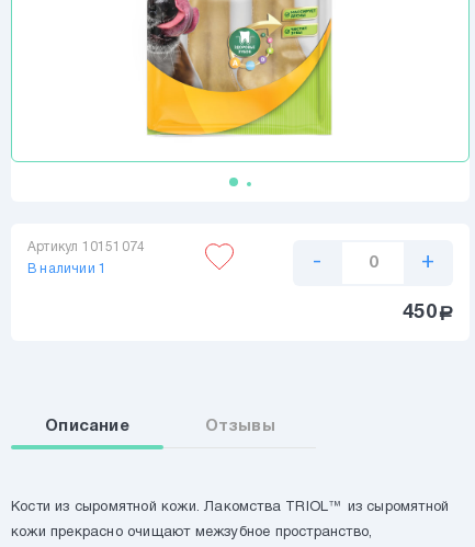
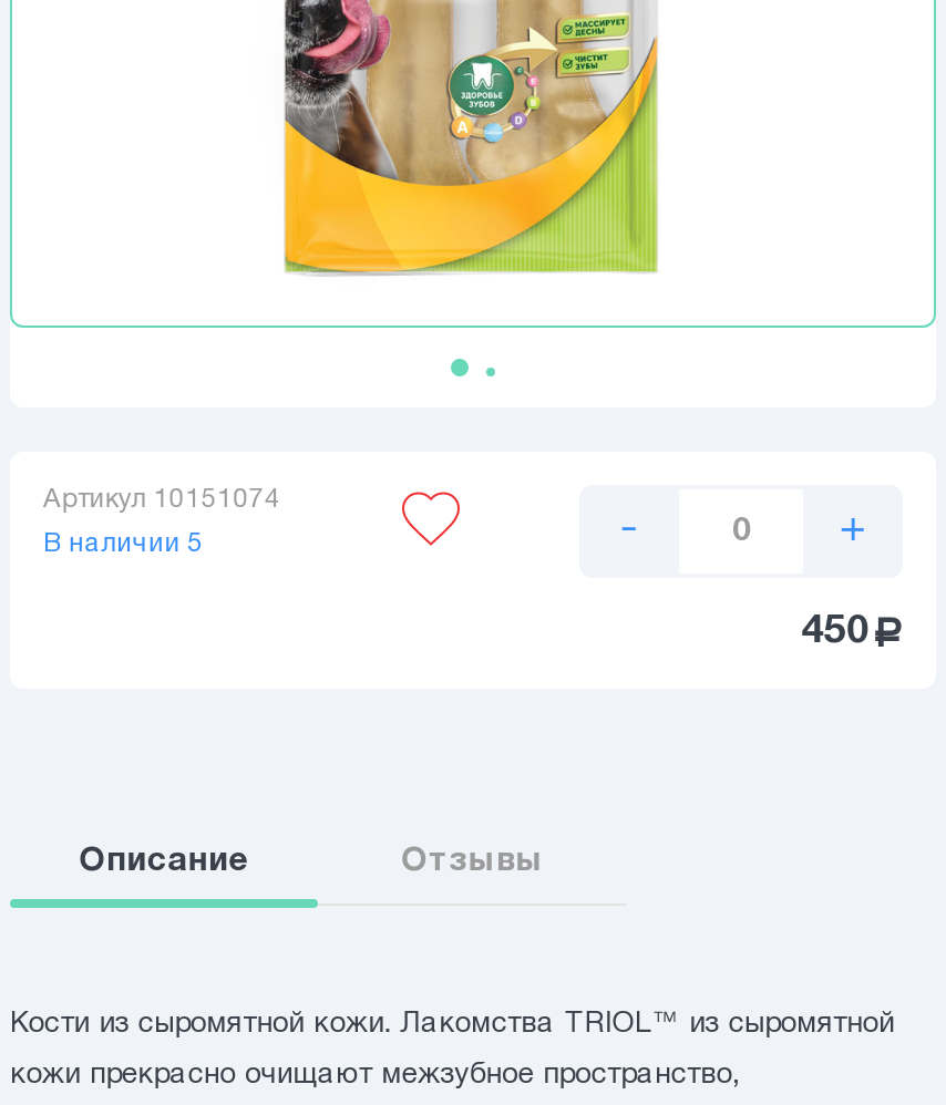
[27,263,107,275] В наличии 1 -> [43,531,203,556] В наличии 5

